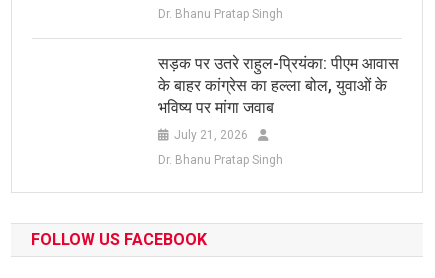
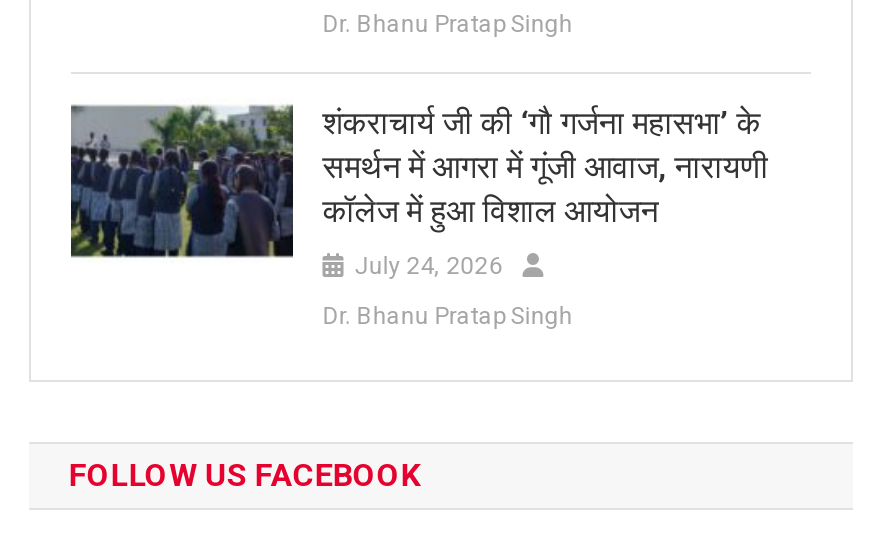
none -> [69,104,295,260] [image]
[158,54,399,117] सड़क पर उतरे राहुल-प्रियंका: पीएम आवास | के बाहर कांग्रेस का हल्ला बोल, युवाओं के | भविष्य पर मांगा जवाब -> [323,104,769,230] शंकराचार्य जी की ‘गौ गर्जना महासभा’ के | समर्थन में आगरा में गूंजी आवाज, नारायणी | कॉलेज में हुआ विशाल आयोजन
[174,128,248,142] July 21, 2026 -> [355,252,503,280] July 24, 2026

